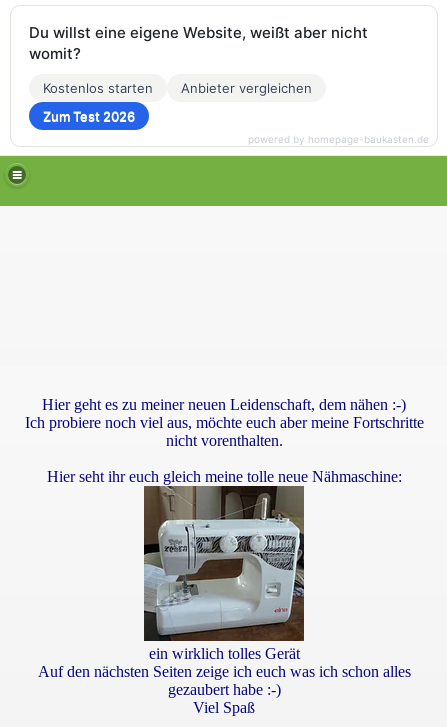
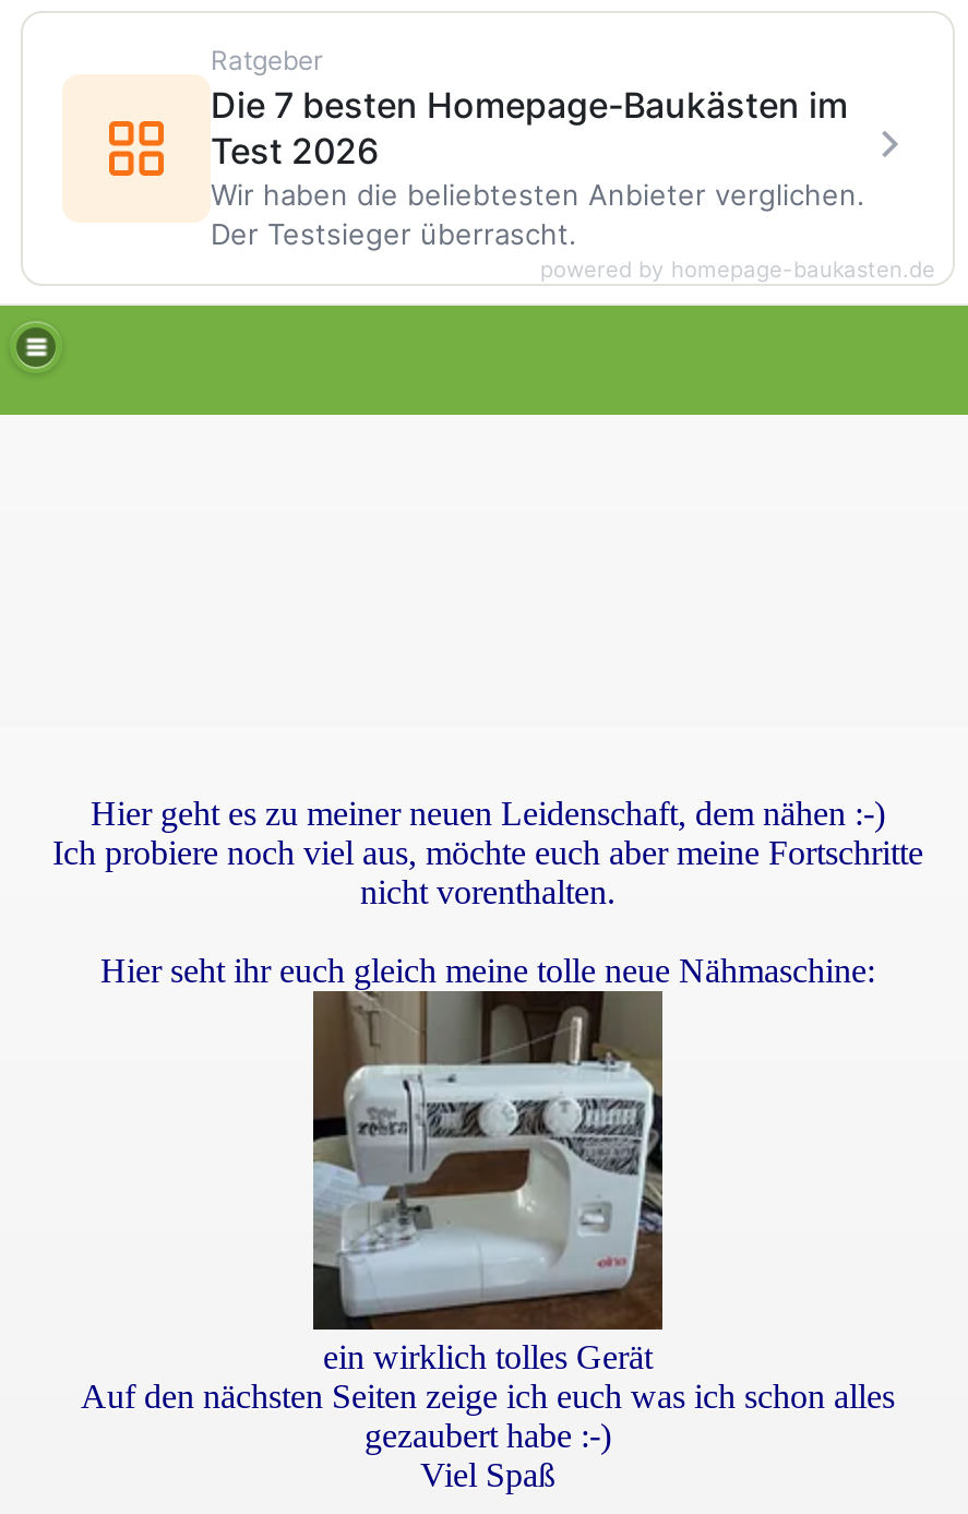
[29,23,368,124] Du willst eine eigene Website, weißt aber nicht | womit? | Kostenlos starten | Anbieter vergleichen | Zum Test 2026 -> [211,44,865,251] Ratgeber | Die 7 besten Homepage-Baukästen im | Test 2026 | Wir haben die beliebtesten Anbieter verglichen. | Der Testsieger überrascht.

